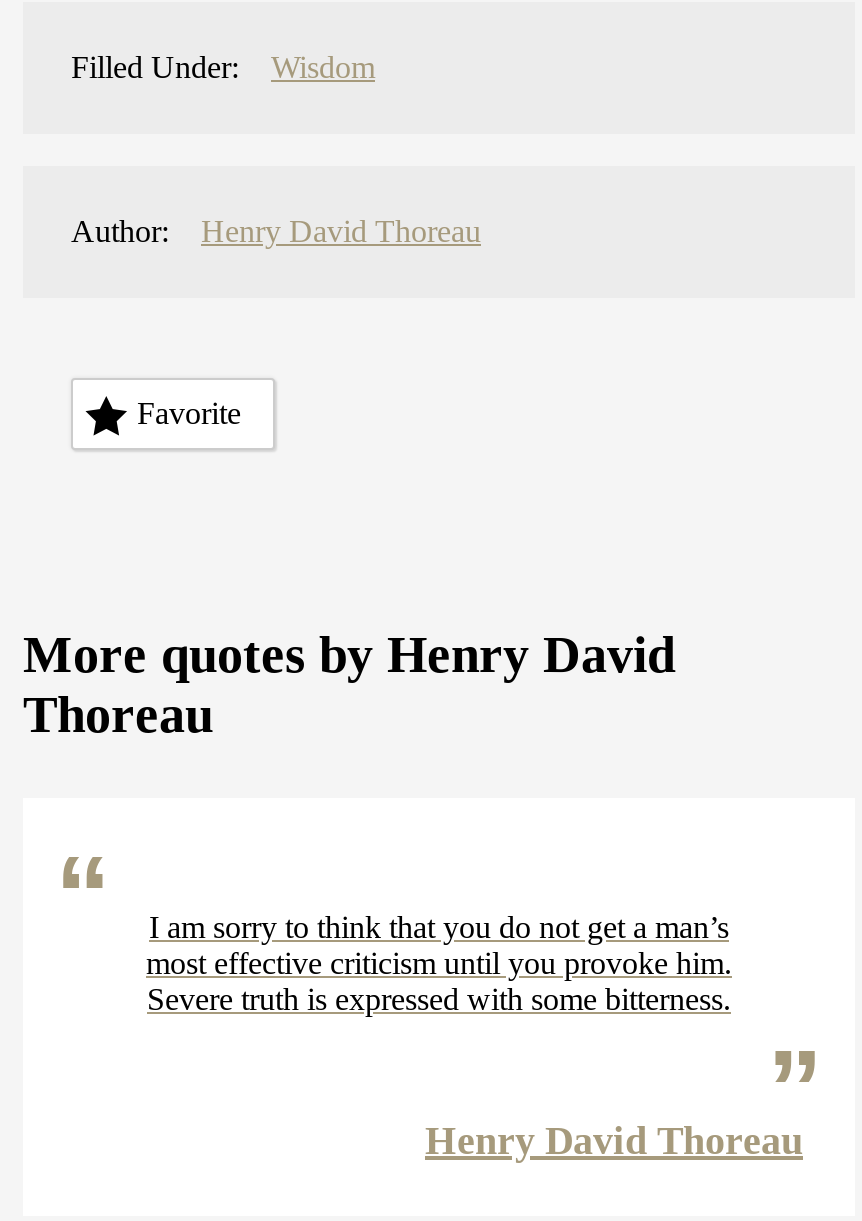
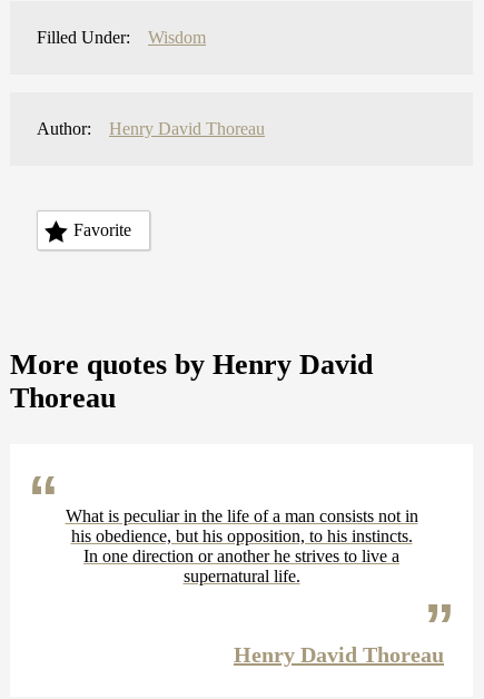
[146,910,732,1016] I am sorry to think that you do not get a man’s | most effective criticism until you provoke him. | Severe truth is expressed with some bitterness. -> [65,506,418,585] What is peculiar in the life of a man consists not in | his obedience, but his opposition, to his instincts. | In one direction or another he strives to live a | supernatural life.

